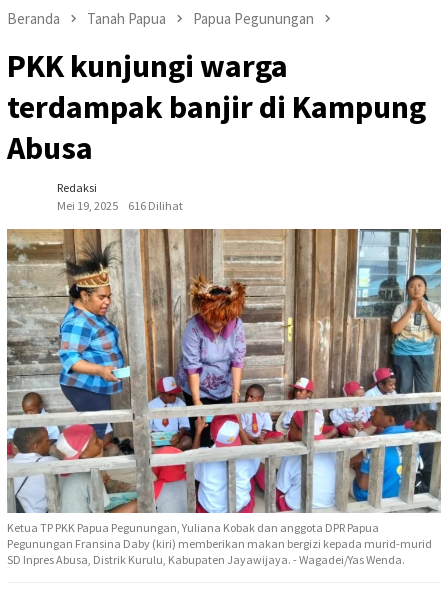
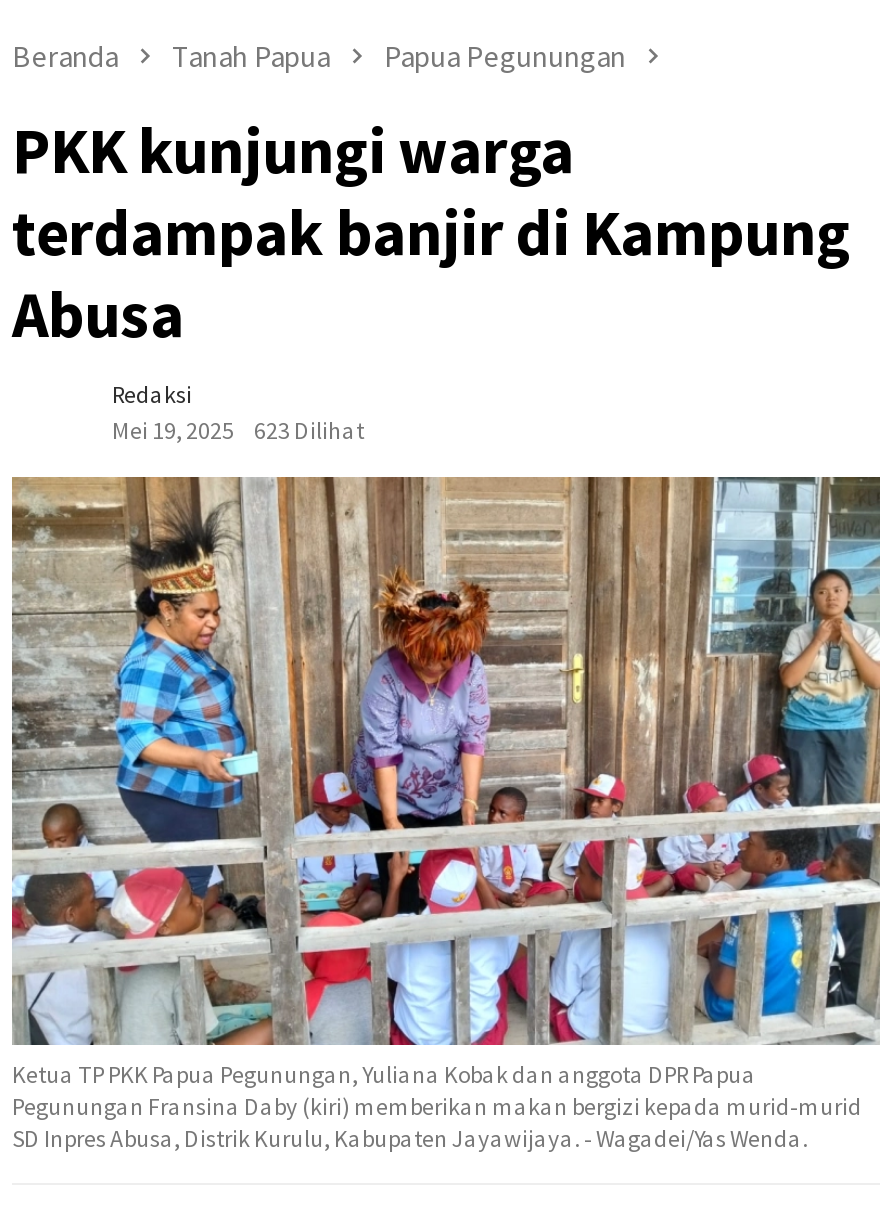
[57,197,183,212] Mei 19, 2025 616 Dilihat -> [112,414,364,444] Mei 19, 2025 623 Dilihat

